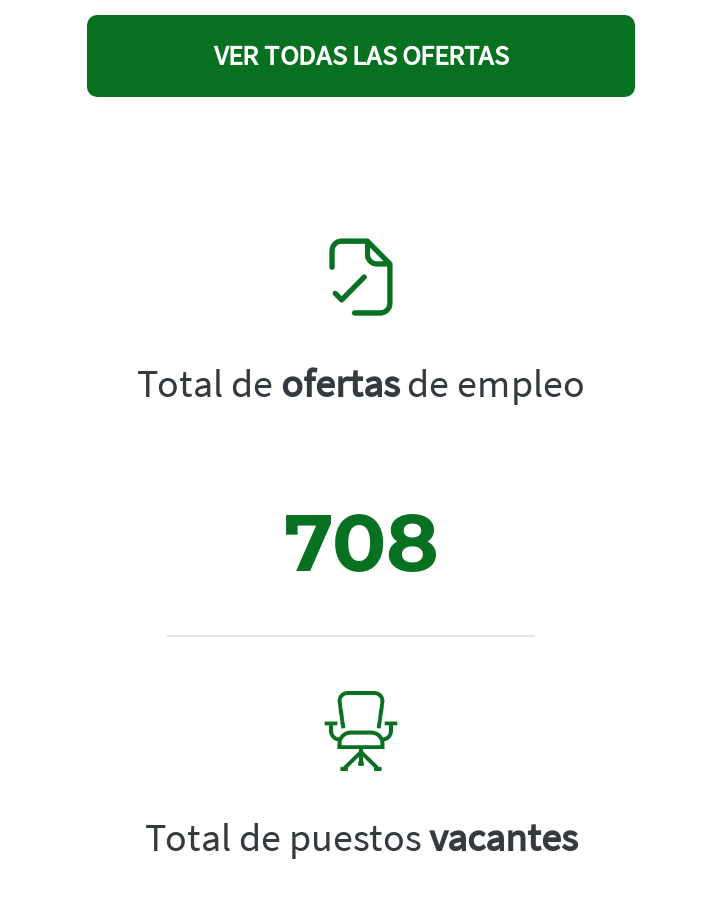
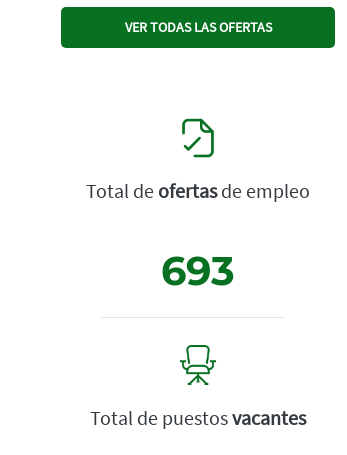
[284,493,438,591] 708 -> [161,246,235,295] 693

